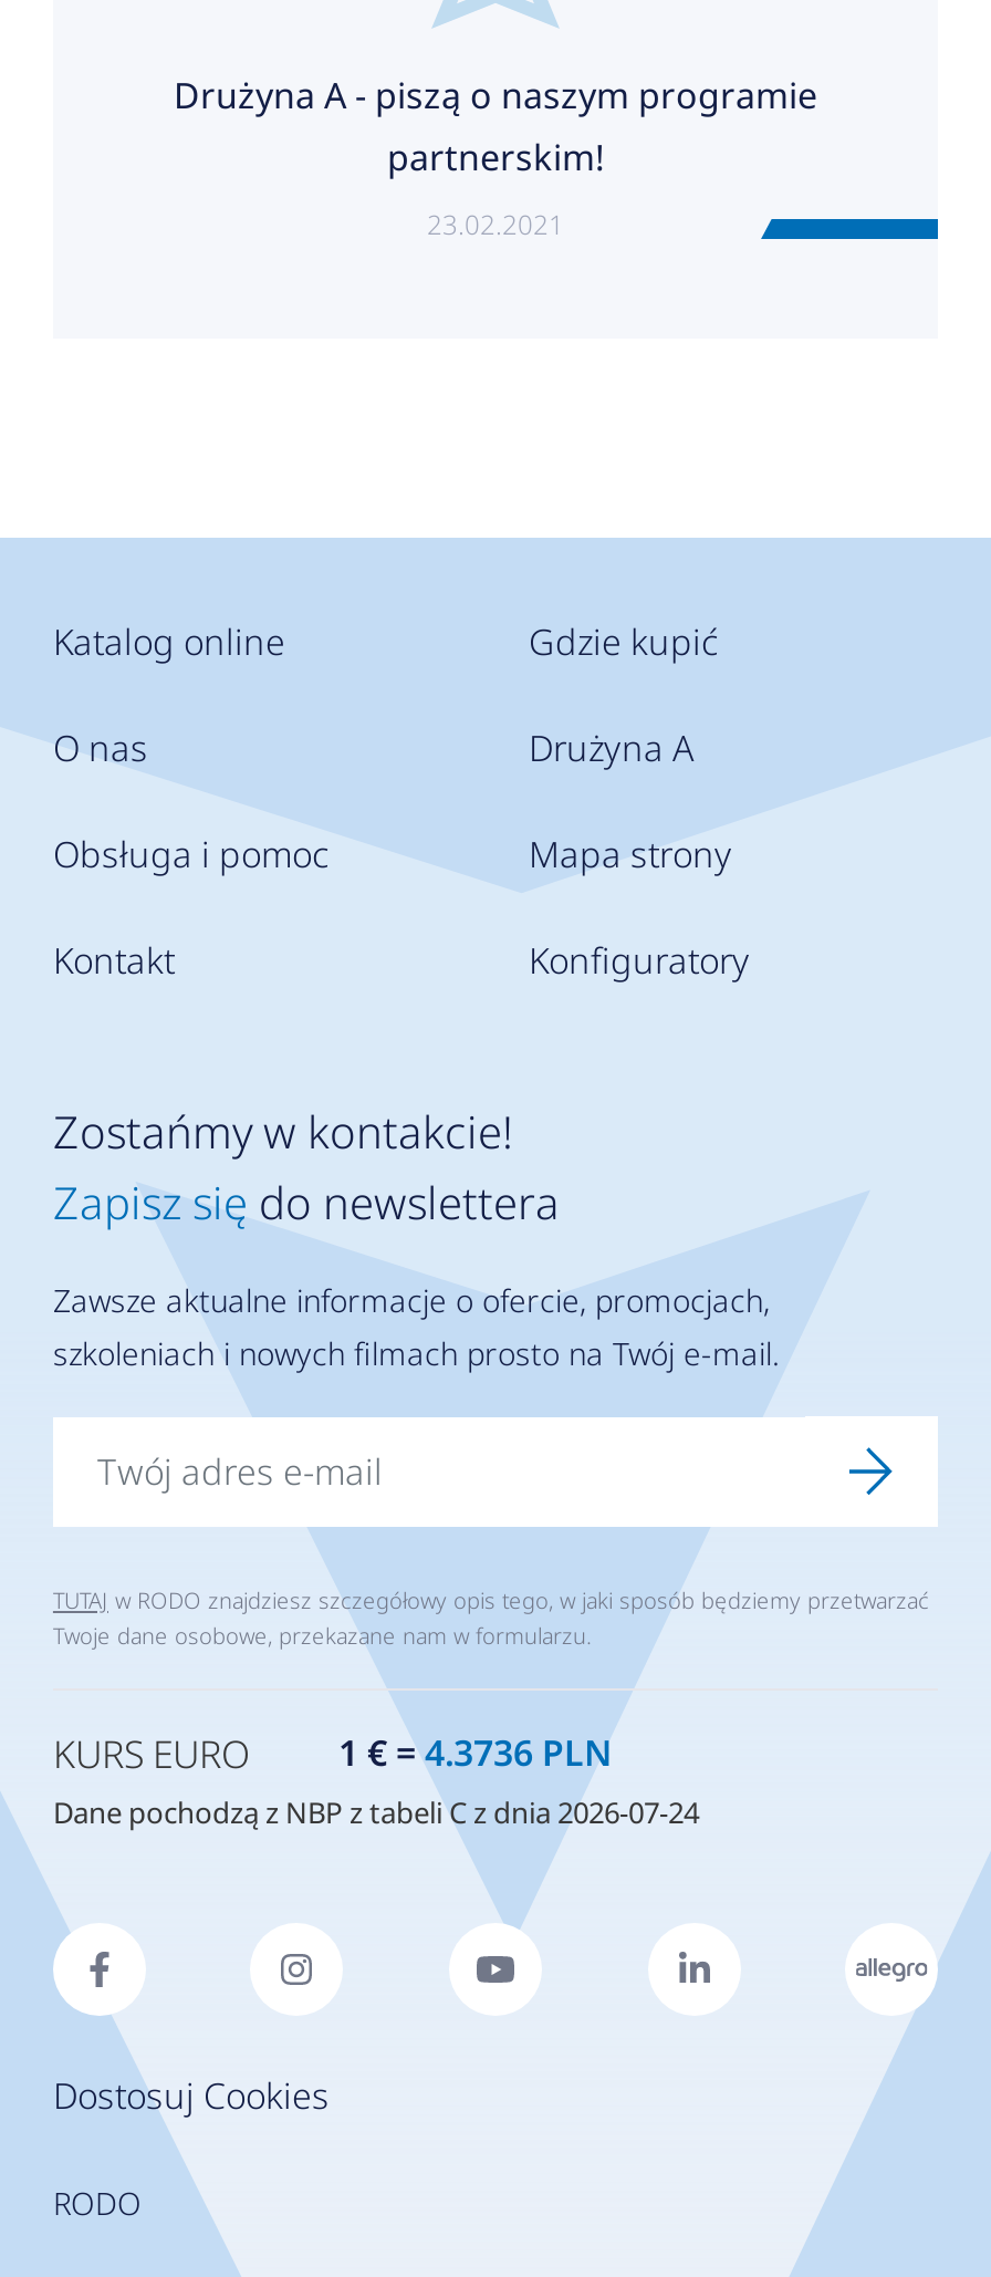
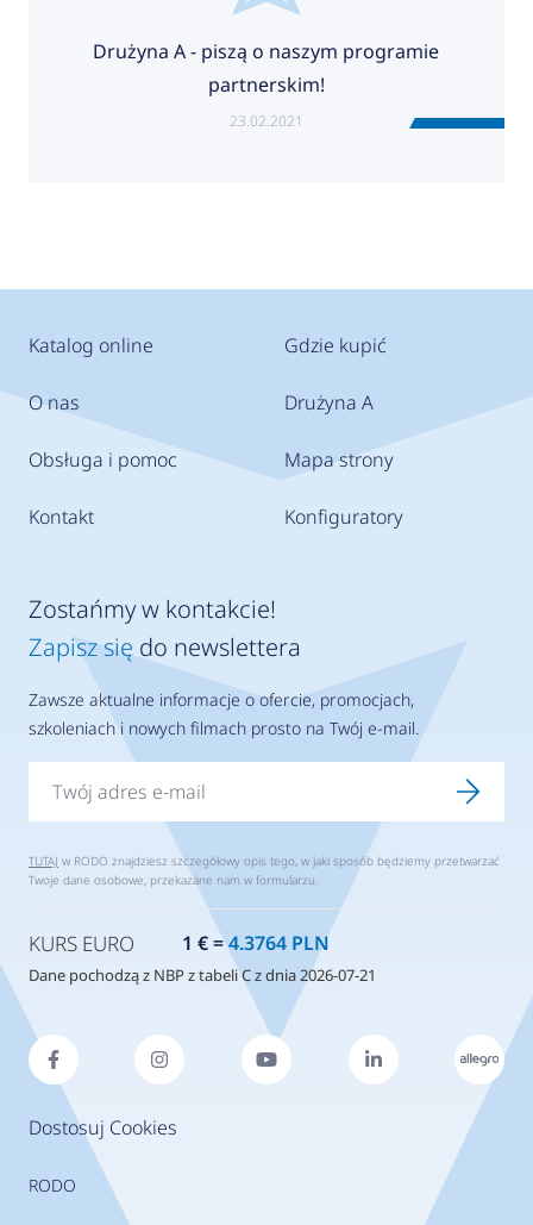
[53,1729,613,1780] KURS EURO 1 € = 4.3736 PLN -> [29,930,330,958] KURS EURO 1 € = 4.3764 PLN
[53,1793,699,1833] Dane pochodzą z NBP z tabeli C z dnia 2026-07-24 -> [29,965,376,986] Dane pochodzą z NBP z tabeli C z dnia 2026-07-21

